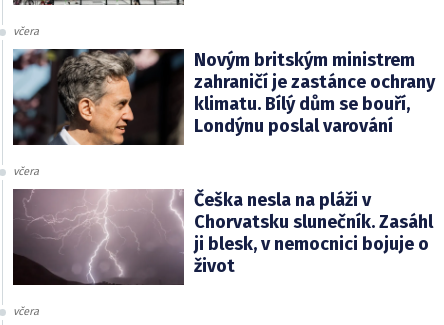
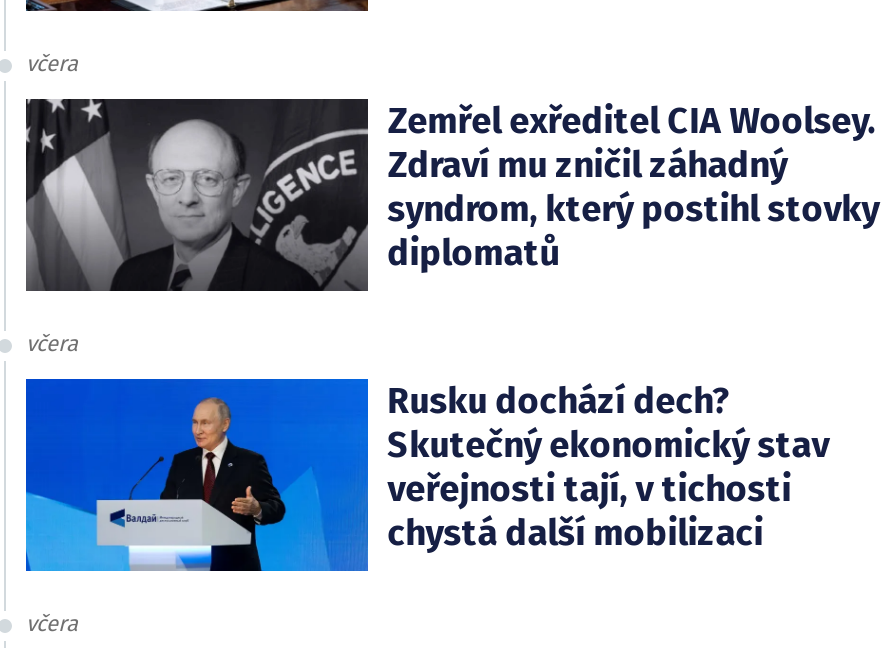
[12,48,435,146] [image] | Novým britským ministrem | zahraničí je zastánce ochrany | klimatu. Bílý dům se bouří, | Londýnu poslal varování -> [24,98,880,294] [image] | Zemřel exředitel CIA Woolsey. | Zdraví mu zničil záhadný | syndrom, který postihl stovky | diplomatů
[12,188,433,286] [image] | Češka nesla na pláži v | Chorvatsku slunečník. Zasáhl | ji blesk, v nemocnici bojuje o | život -> [24,376,830,574] [image] | Rusku dochází dech? | Skutečný ekonomický stav | veřejnosti tají, v tichosti | chystá další mobilizaci

